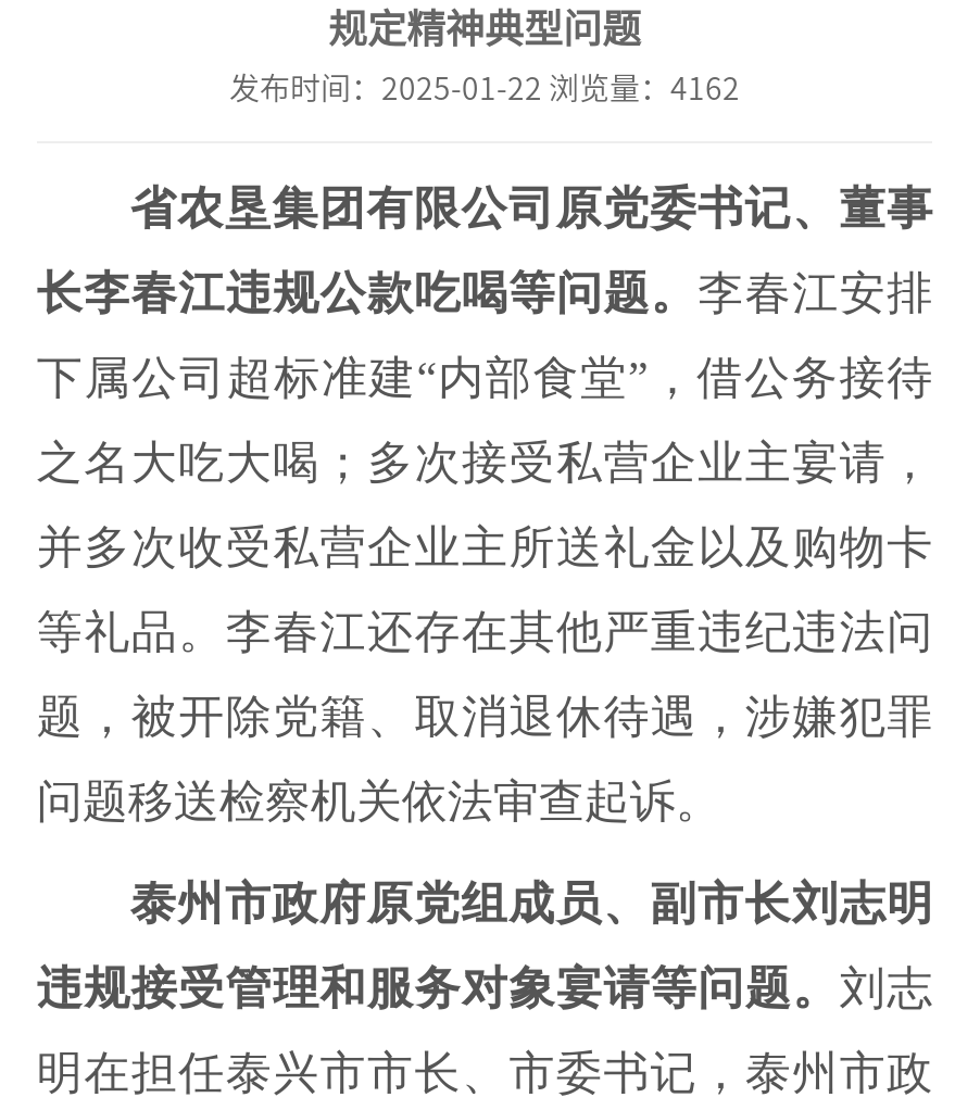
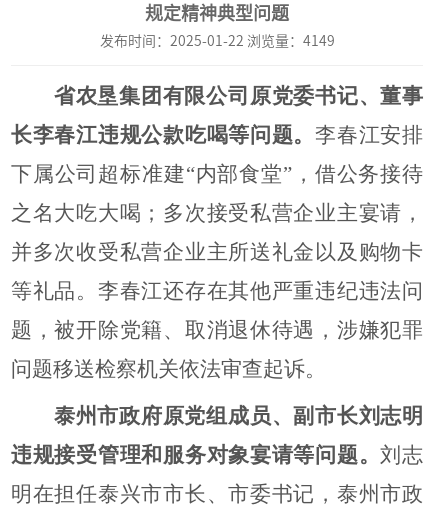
[229,73,740,103] 发布时间：2025-01-22 浏览量：4162 -> [99,33,334,47] 发布时间：2025-01-22 浏览量：4149

